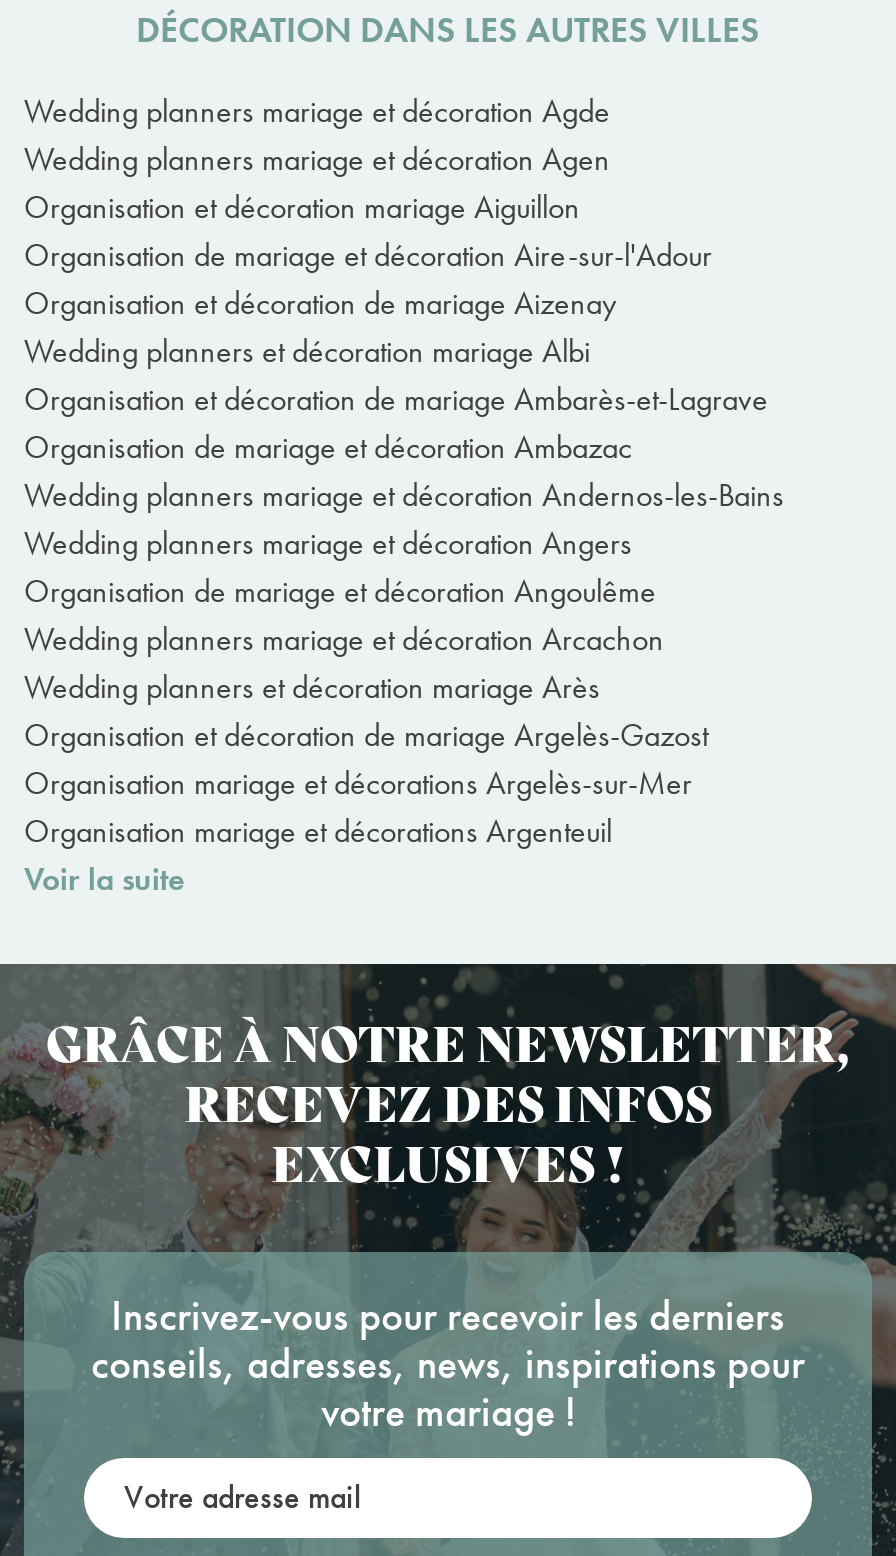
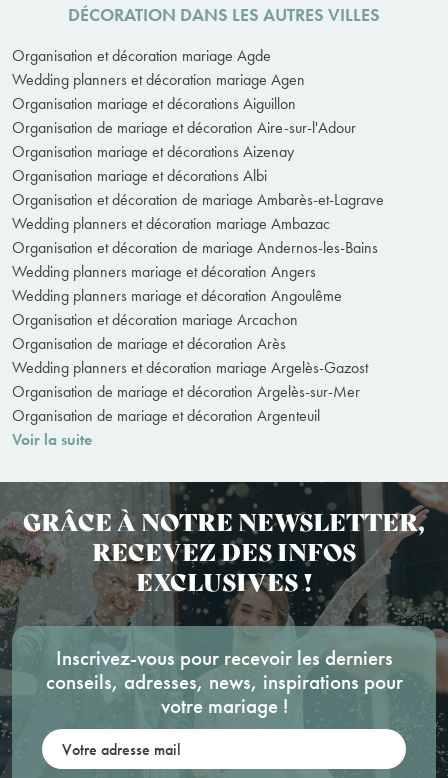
[24,90,610,228] Wedding planners mariage et décoration Agde | Wedding planners mariage et décoration Agen | Organisation et décoration mariage Aiguillon -> [12,45,305,114] Organisation et décoration mariage Agde | Wedding planners et décoration mariage Agen | Organisation mariage et décorations Aiguillon
[24,282,616,372] Organisation et décoration de mariage Aizenay | Wedding planners et décoration mariage Albi -> [12,141,294,186] Organisation mariage et décorations Aizenay | Organisation mariage et décorations Albi
[24,426,632,468] Organisation de mariage et décoration Ambazac -> [12,213,330,234] Wedding planners et décoration mariage Ambazac
[24,474,784,516] Wedding planners mariage et décoration Andernos-les-Bains -> [12,237,378,258] Organisation et décoration de mariage Andernos-les-Bains
[24,570,708,852] Organisation de mariage et décoration Angoulême | Wedding planners mariage et décoration Arcachon | Wedding planners et décoration mariage Arès | Organisation et décoration de mariage Argelès-Gazost | Organisation mariage et décorations Argelès-sur-Mer | Organisation mariage et décorations Argenteuil -> [12,285,368,426] Wedding planners mariage et décoration Angoulême | Organisation et décoration mariage Arcachon | Organisation de mariage et décoration Arès | Wedding planners et décoration mariage Argelès-Gazost | Organisation de mariage et décoration Argelès-sur-Mer | Organisation de mariage et décoration Argenteuil

